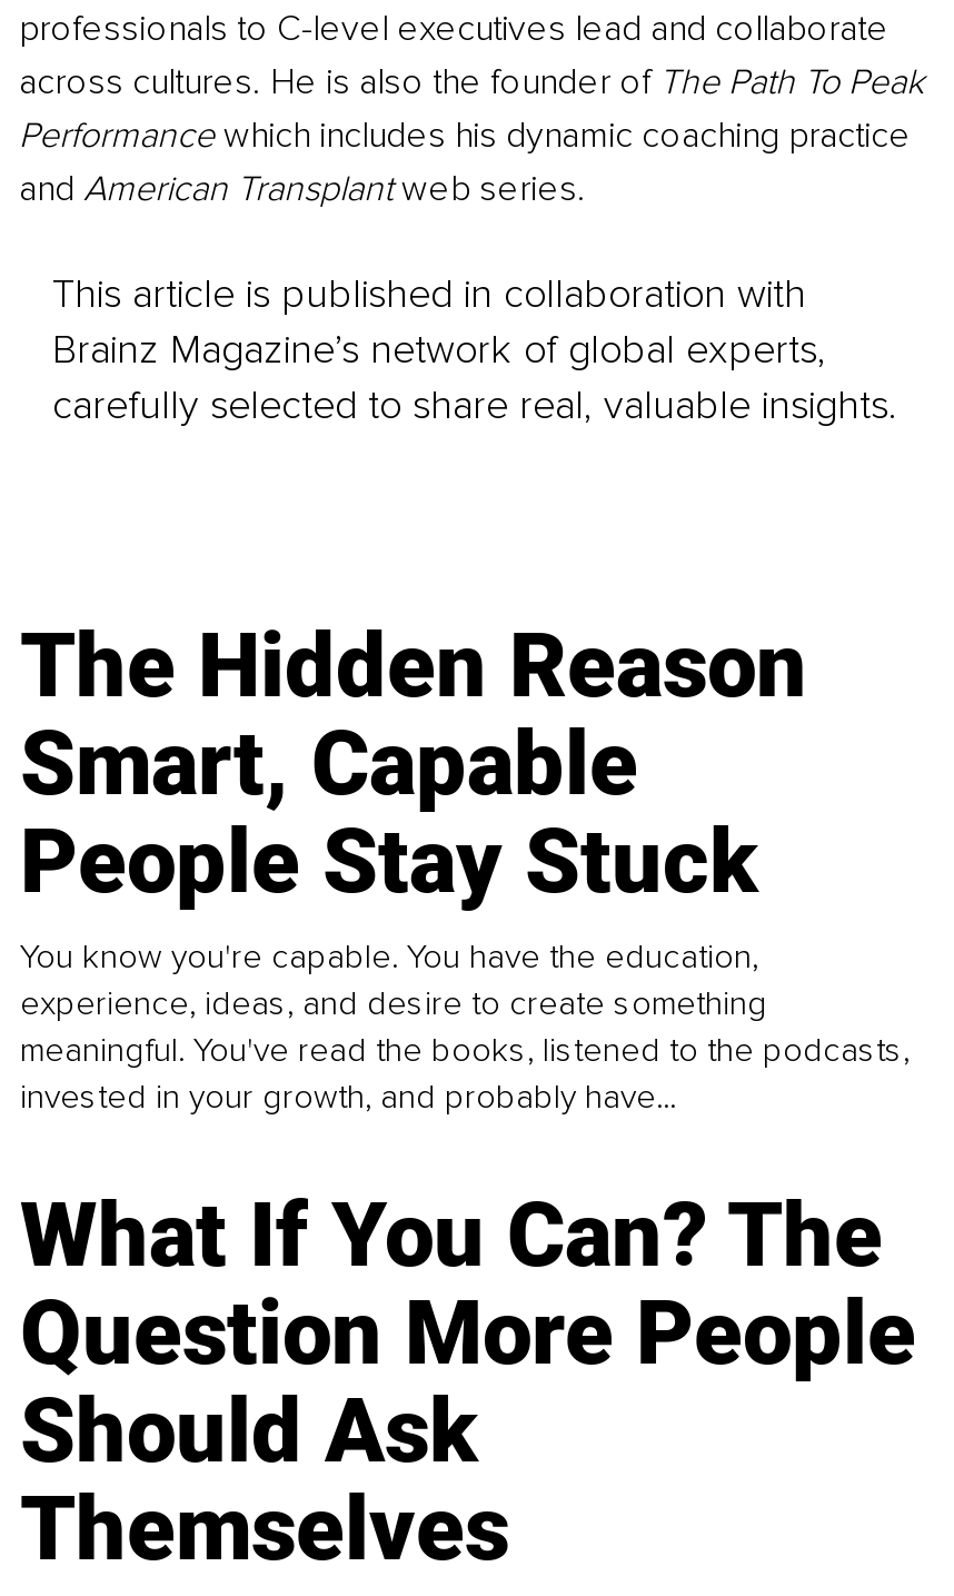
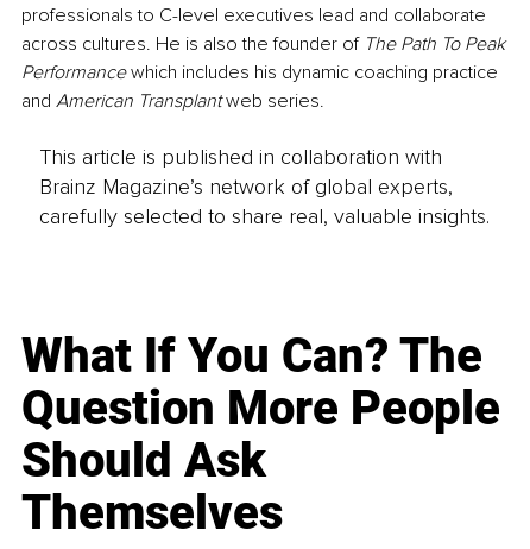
[20,613,910,1116] The Hidden Reason | Smart, Capable | People Stay Stuck | You know you're capable. You have the education, | experience, ideas, and desire to create something | meaningful. You've read the books, listened to the podcasts, | invested in your growth, and probably have... -> none

